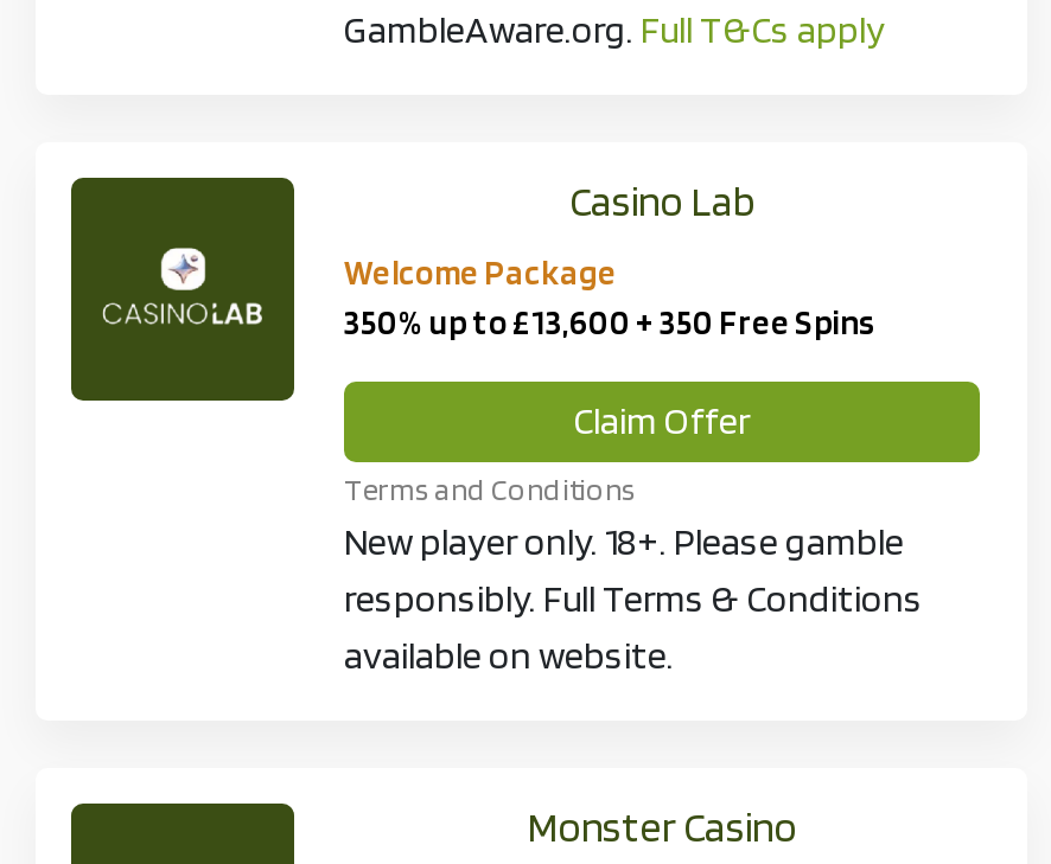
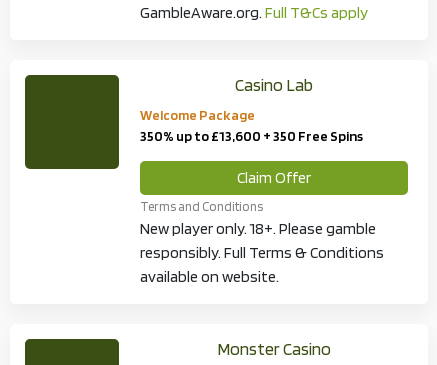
[100,244,263,327] [image] -> none

